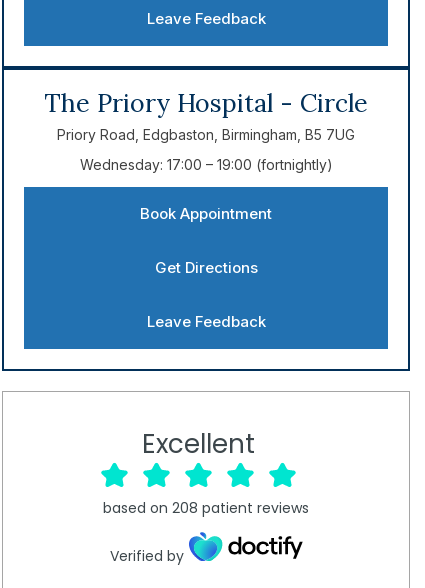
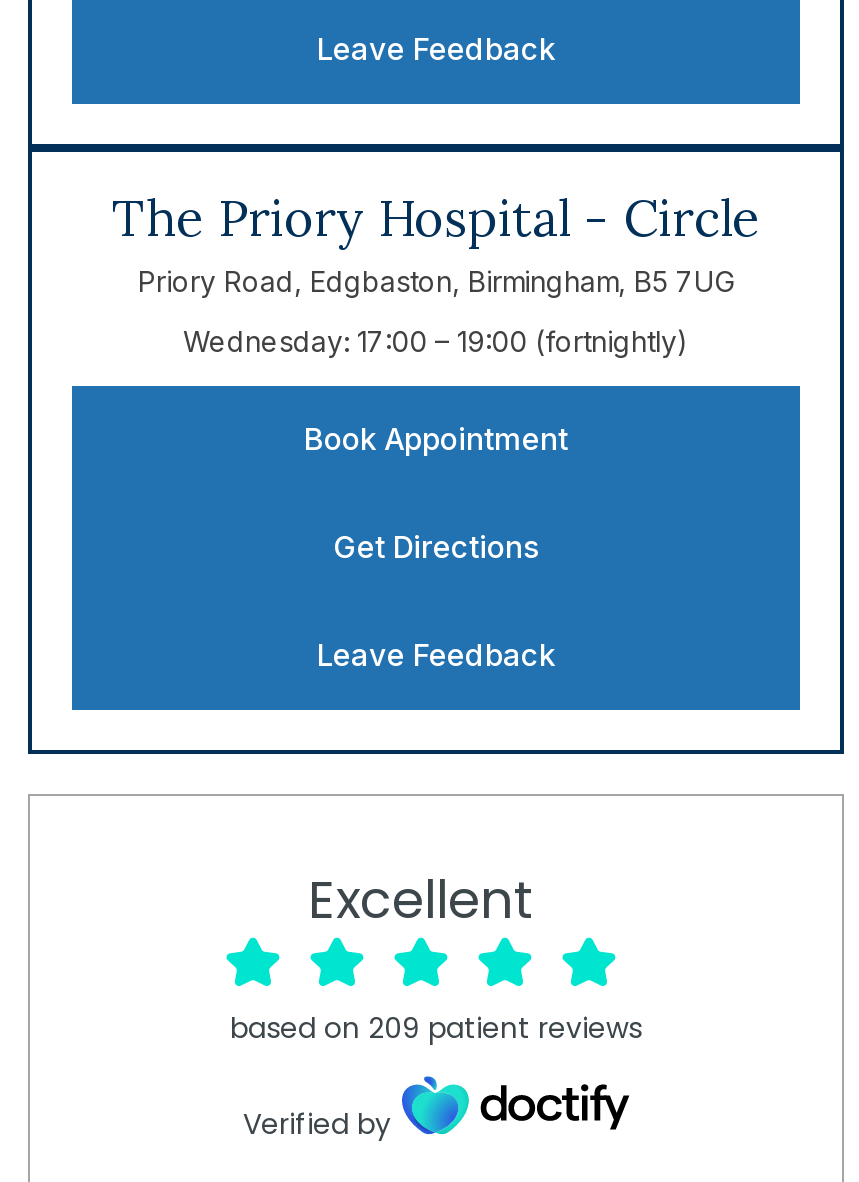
[103,498,309,518] based on 208 patient reviews -> [230,1007,642,1047] based on 209 patient reviews

